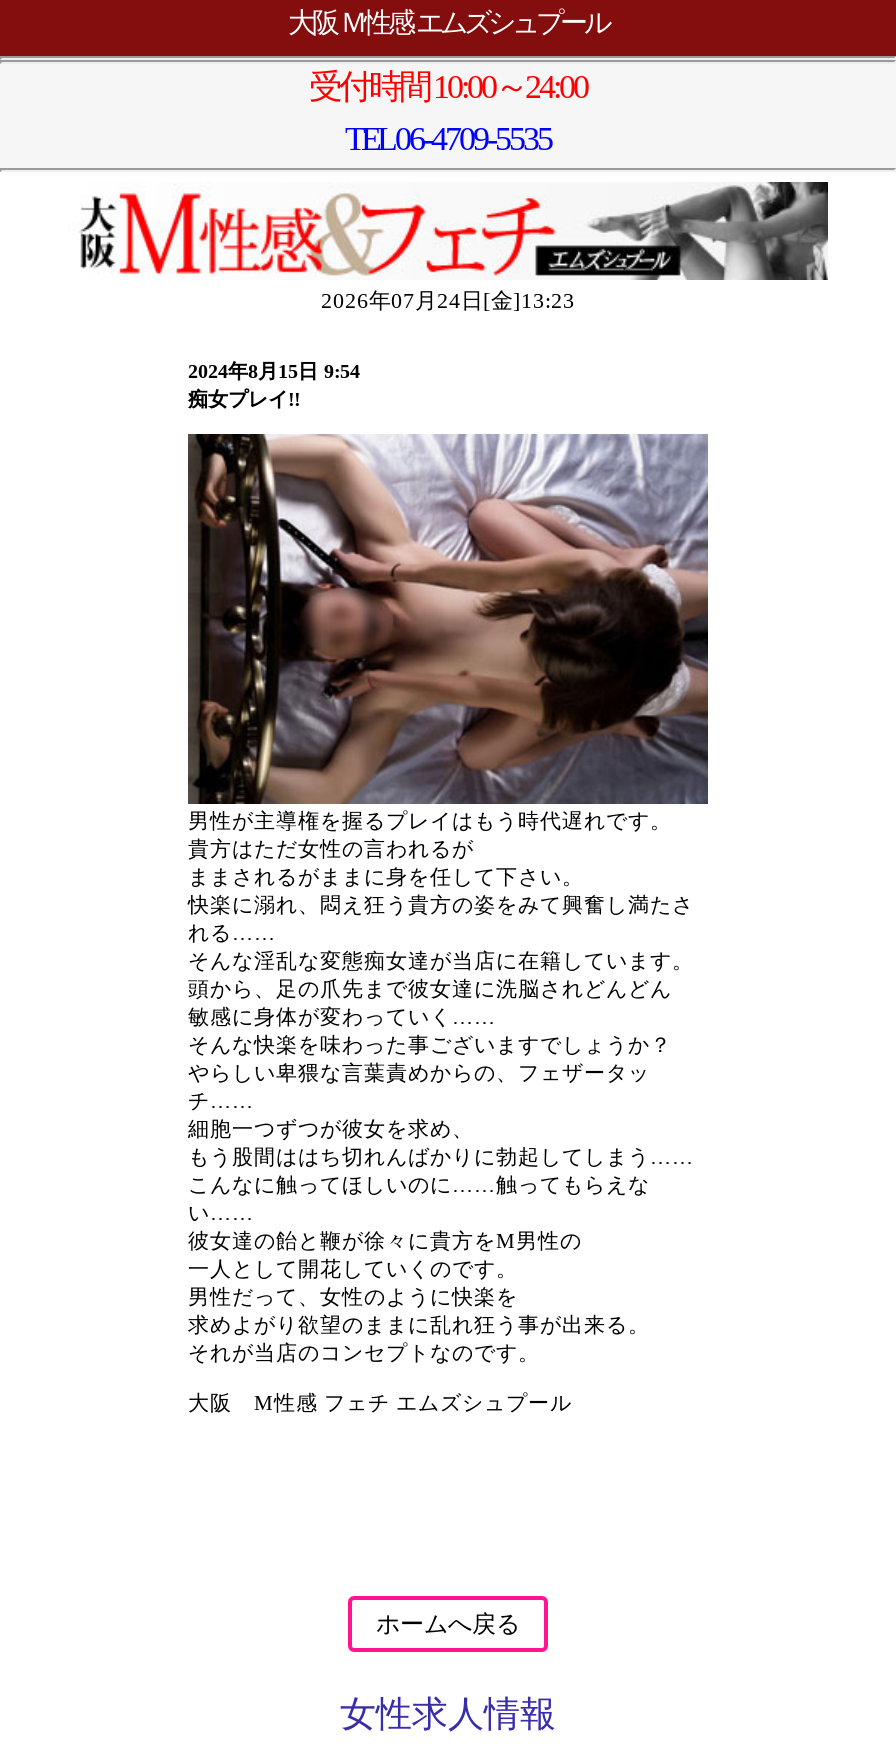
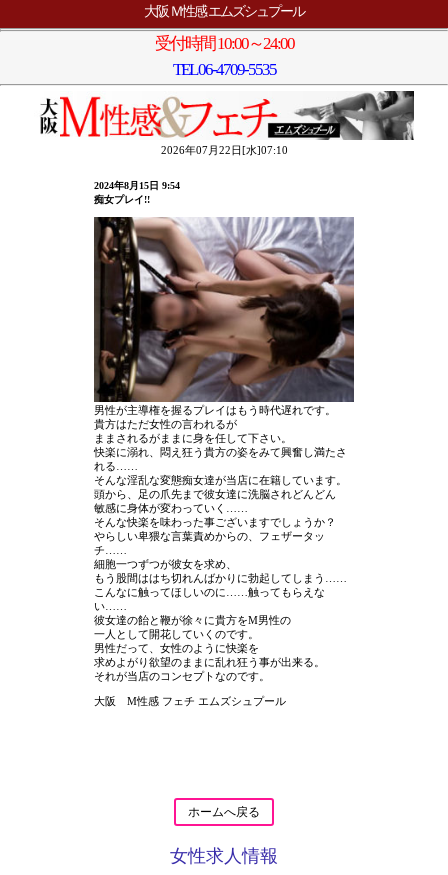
[321,287,575,311] 2026年07月24日[金]13:23 -> [160,144,287,156] 2026年07月22日[水]07:10

